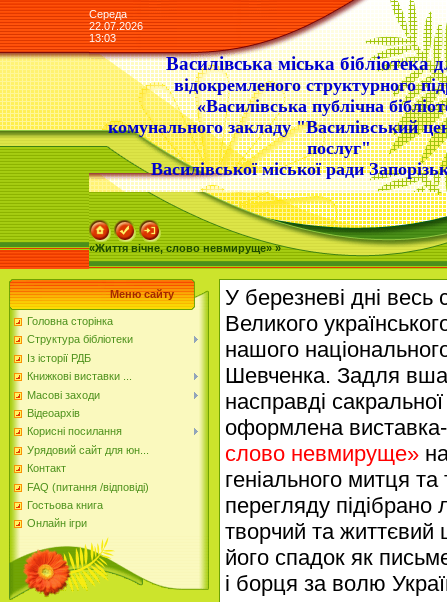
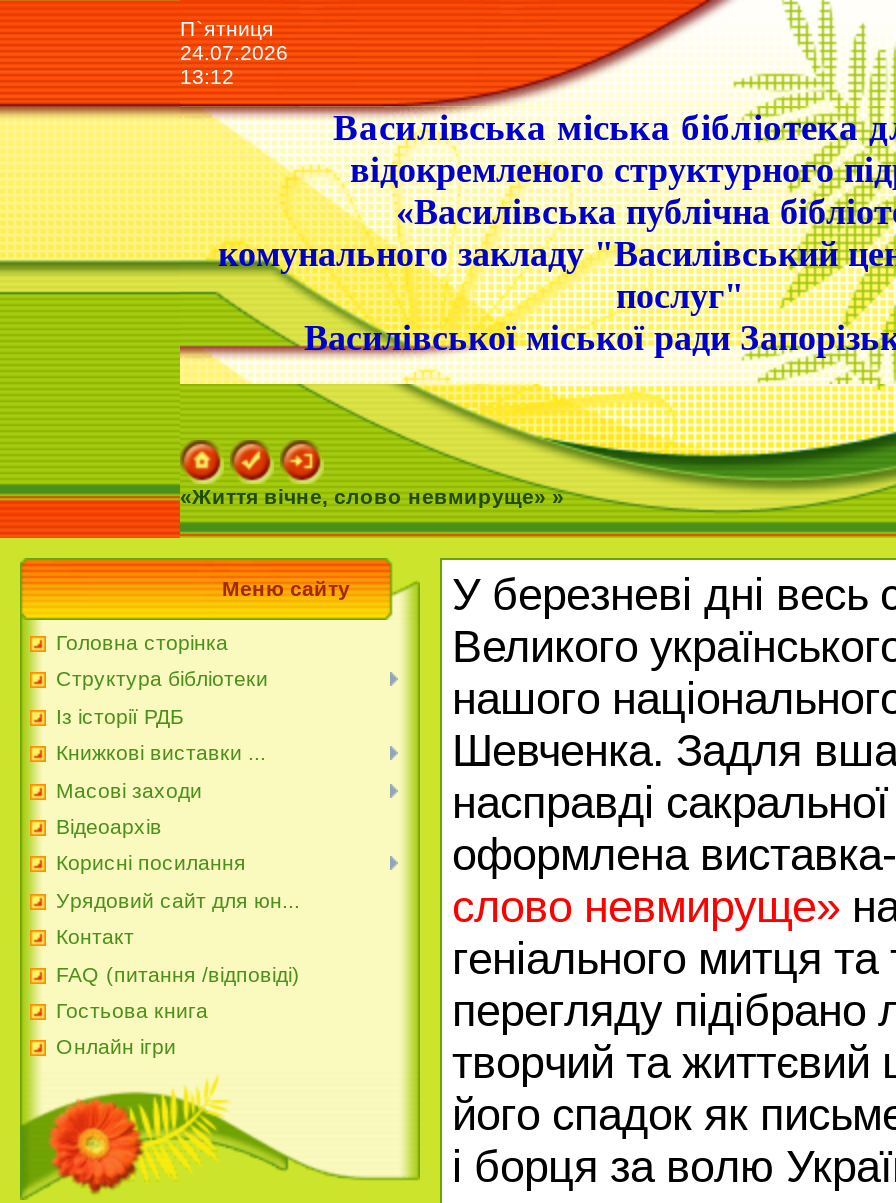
[89,8,143,44] Середа | 22.07.2026 | 13:03 -> [180,16,288,88] П`ятниця | 24.07.2026 | 13:12

